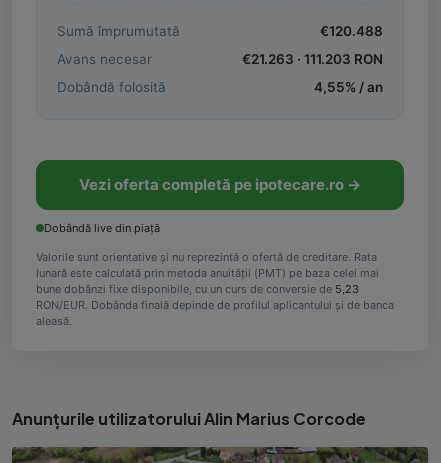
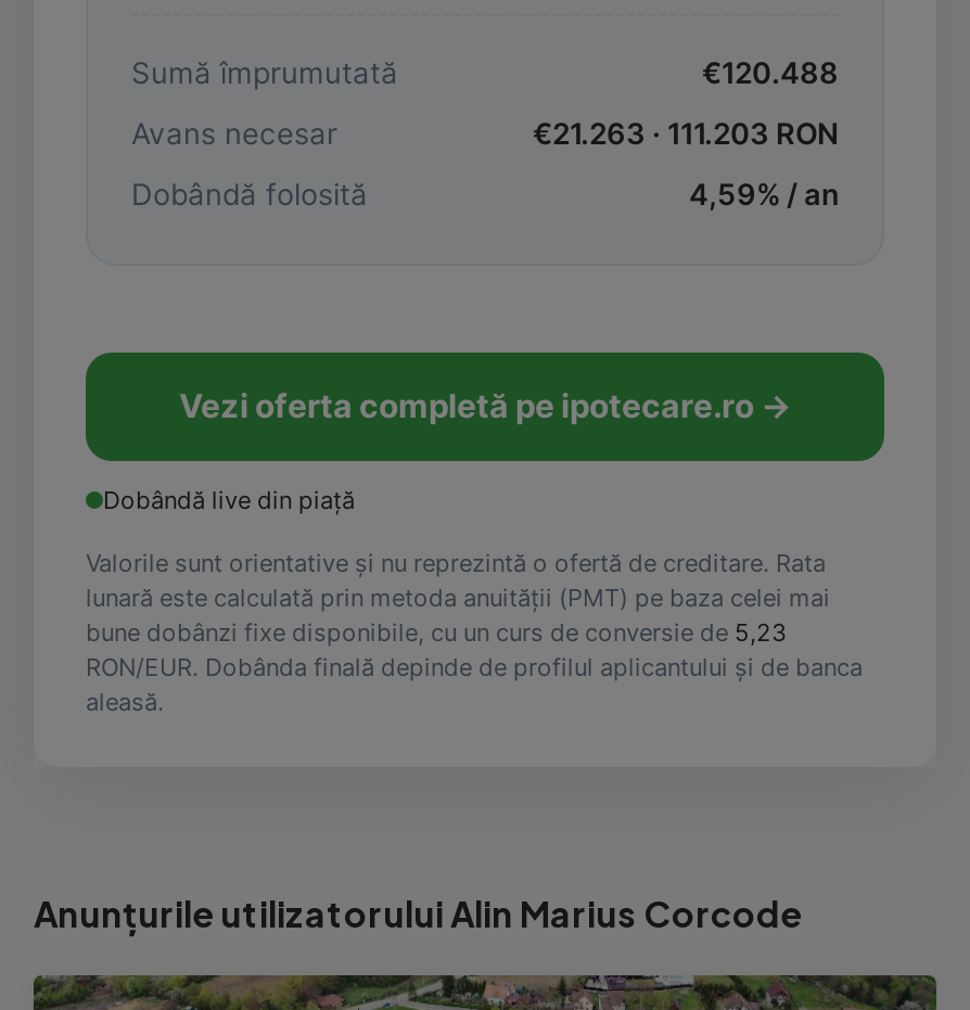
[314,79,383,95] 4,55% / an -> [689,177,839,212] 4,59% / an

